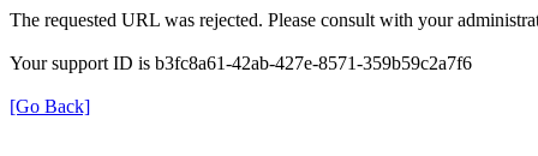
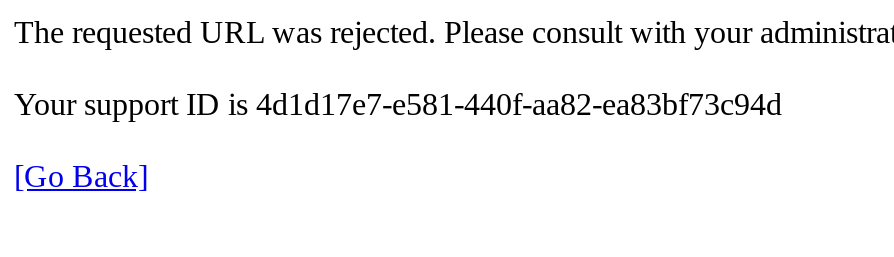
[10,53,472,73] Your support ID is b3fc8a61-42ab-427e-8571-359b59c2a7f6 -> [14,87,782,121] Your support ID is 4d1d17e7-e581-440f-aa82-ea83bf73c94d

